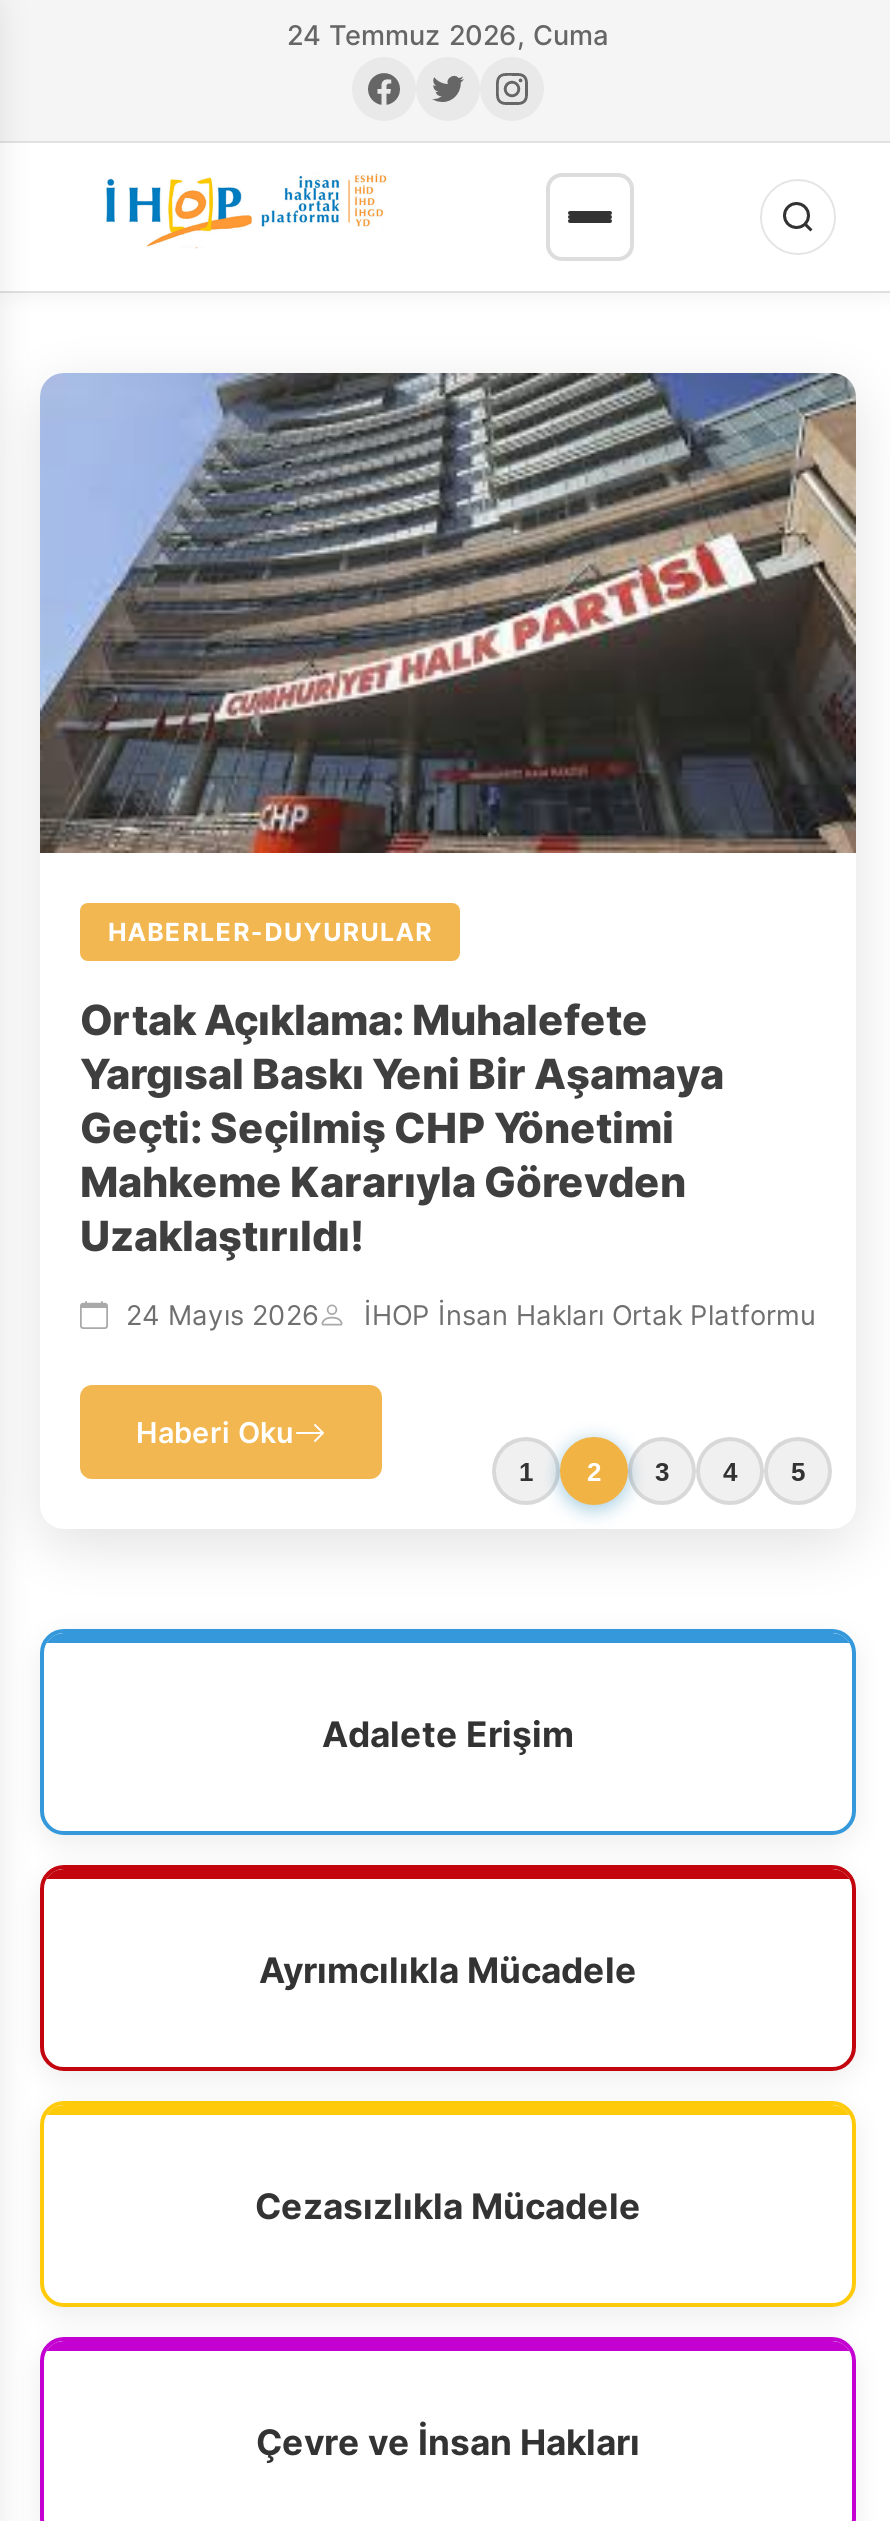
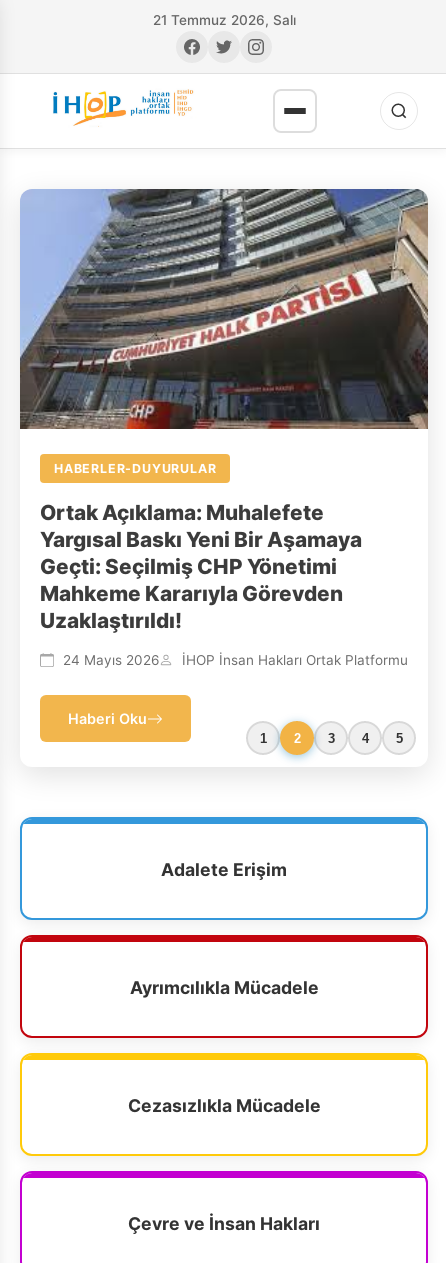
[287,19,609,51] 24 Temmuz 2026, Cuma -> [152,12,295,28] 21 Temmuz 2026, Salı

